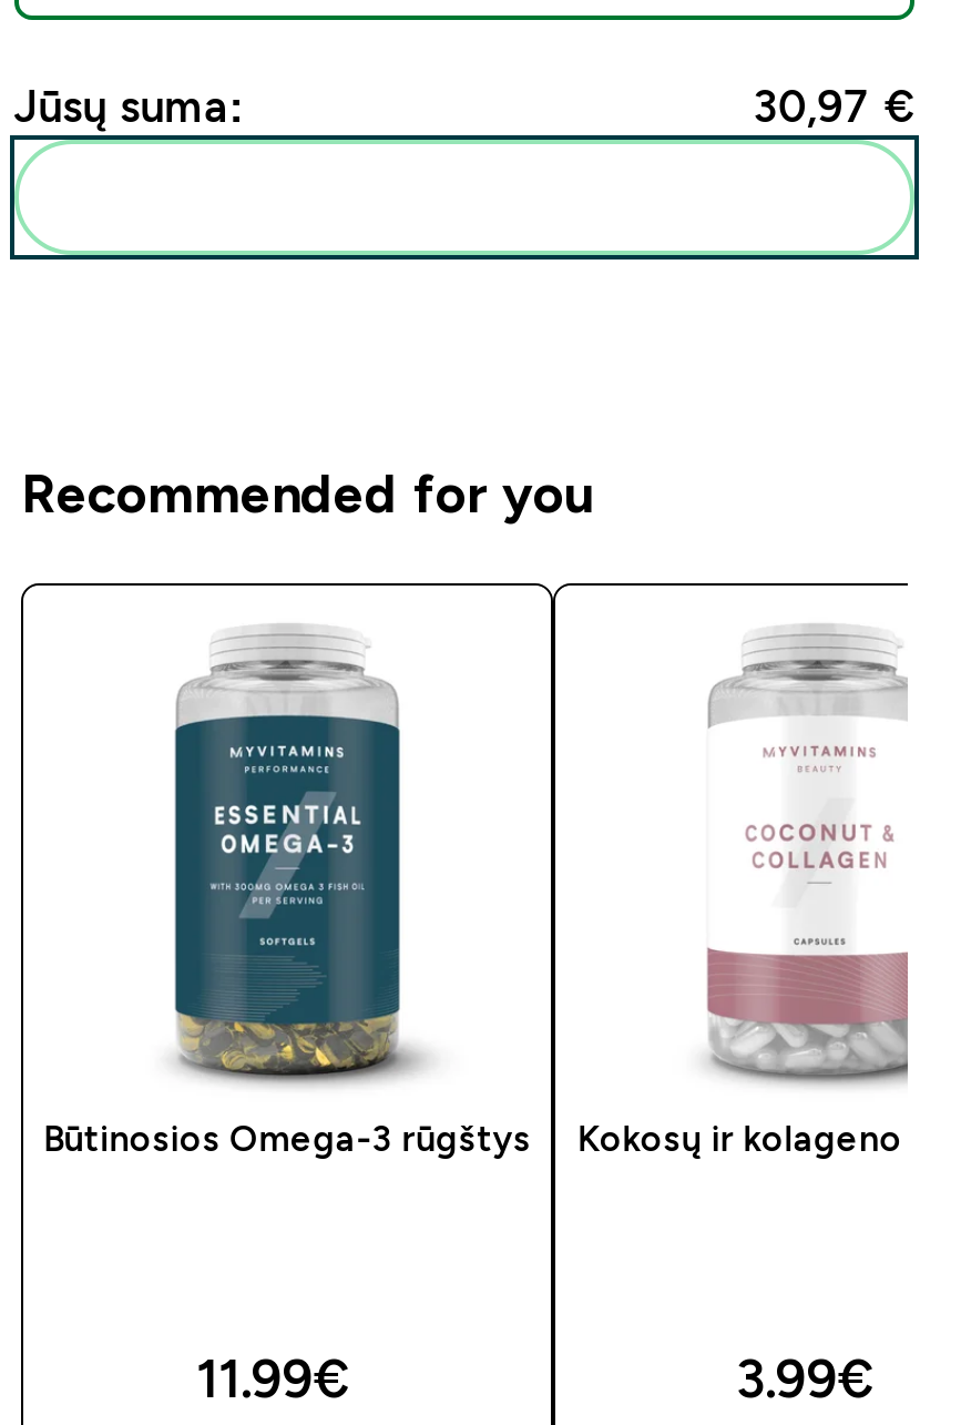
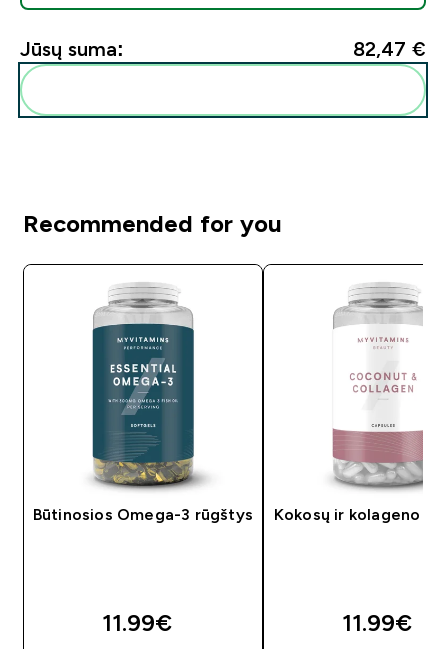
[753,81,915,130] 30,97 € -> [353,38,426,60] 82,47 €
[736,1348,876,1408] 3.99€ -> [342,609,412,636] 11.99€

